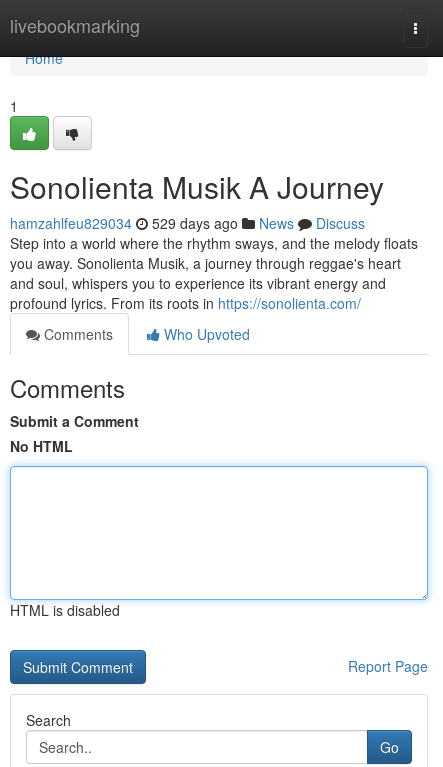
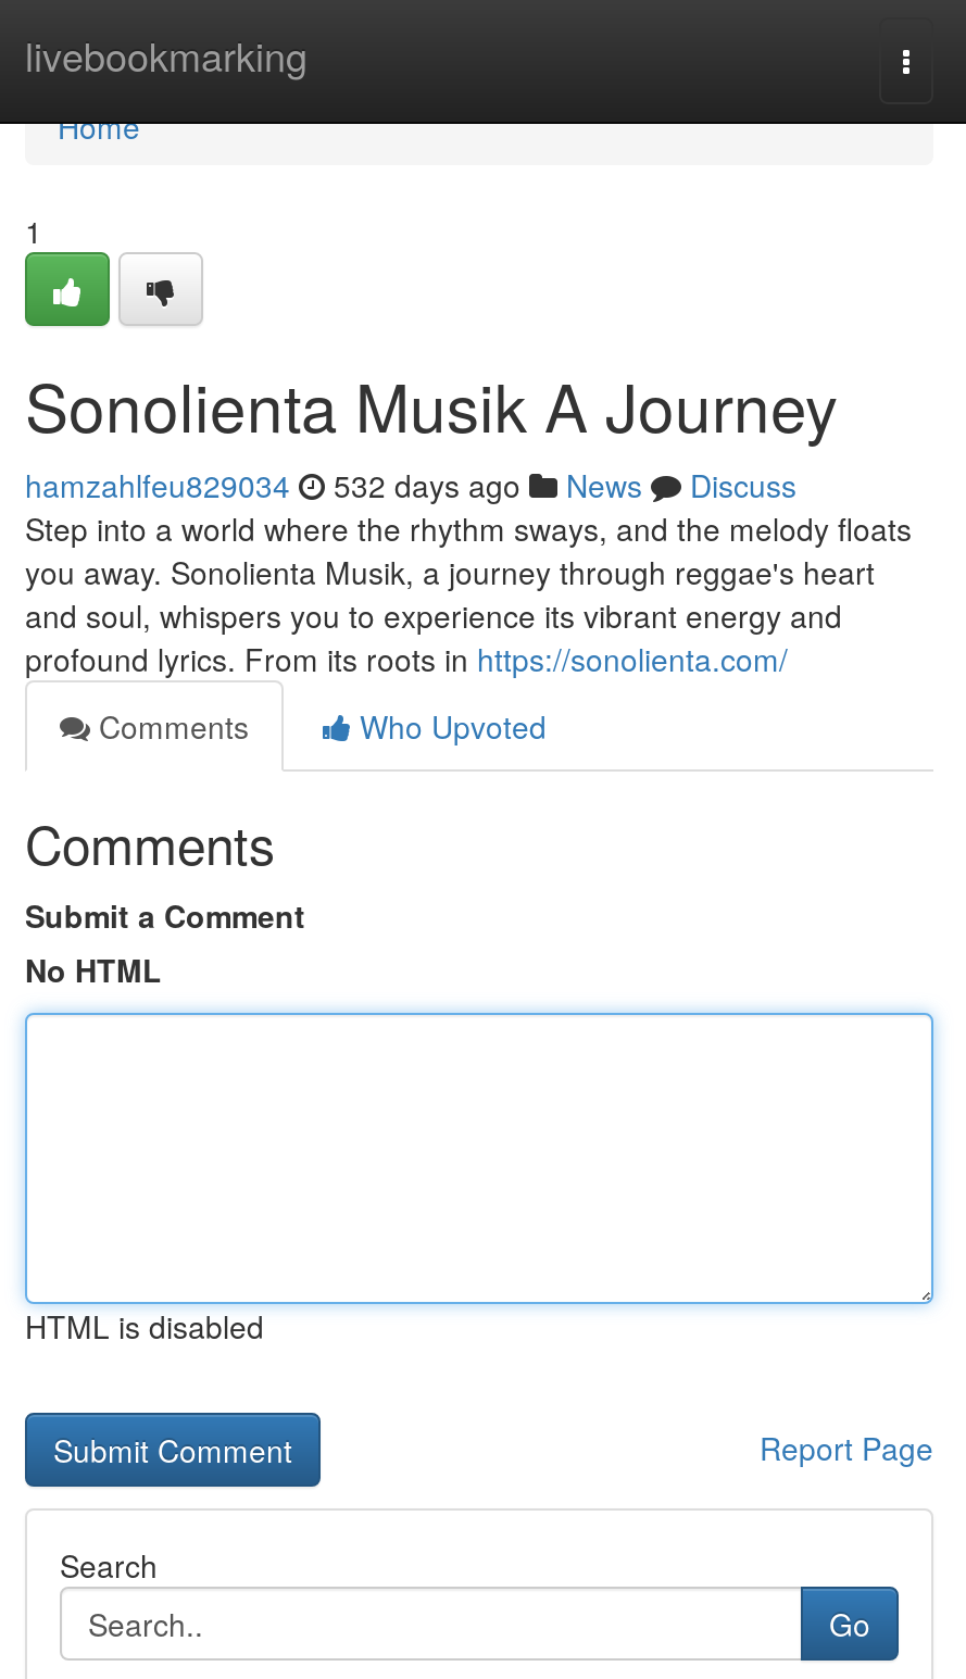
[10,213,365,233] hamzahlfeu829034 529 days ago News Discuss -> [25,463,796,506] hamzahlfeu829034 532 days ago News Discuss

